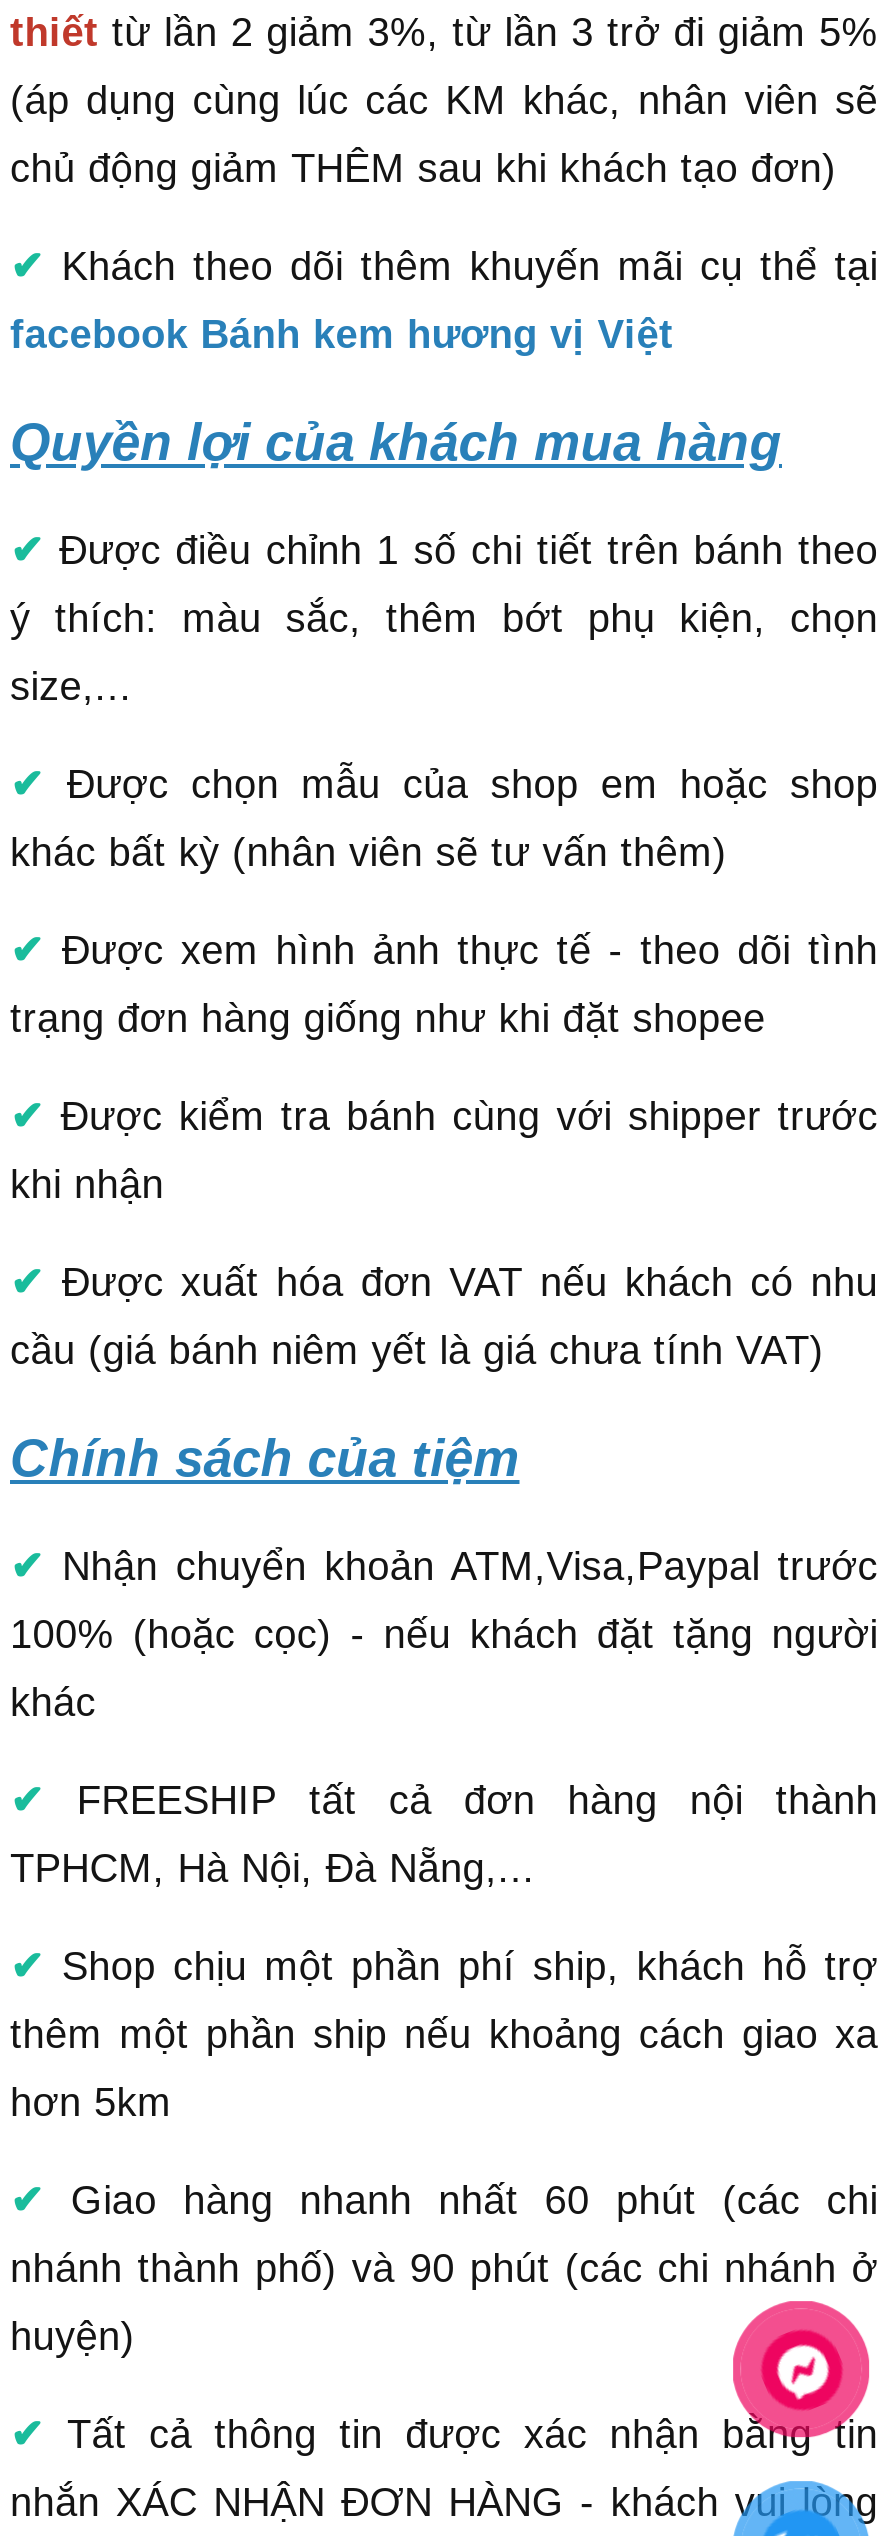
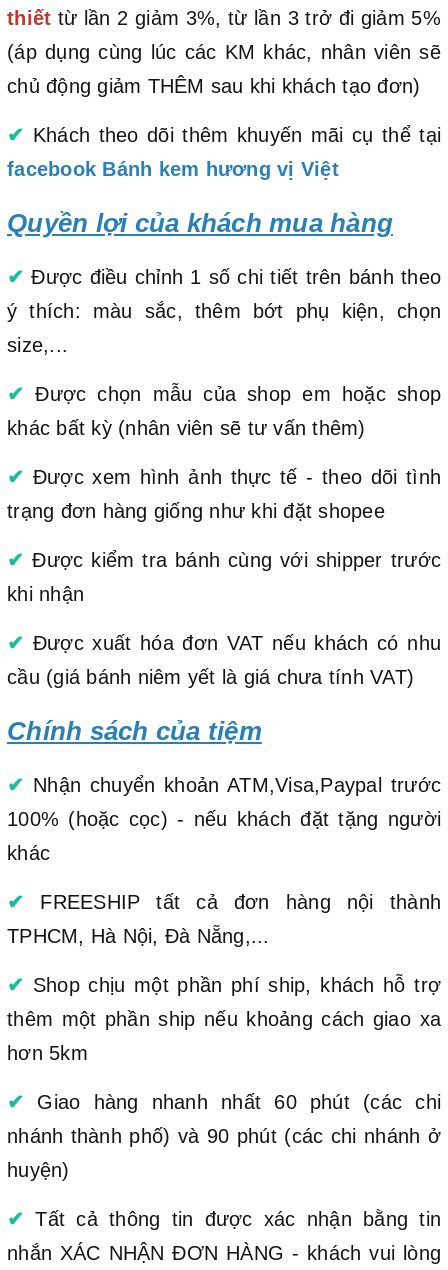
[730,2298,872,2406] [image] -> none

